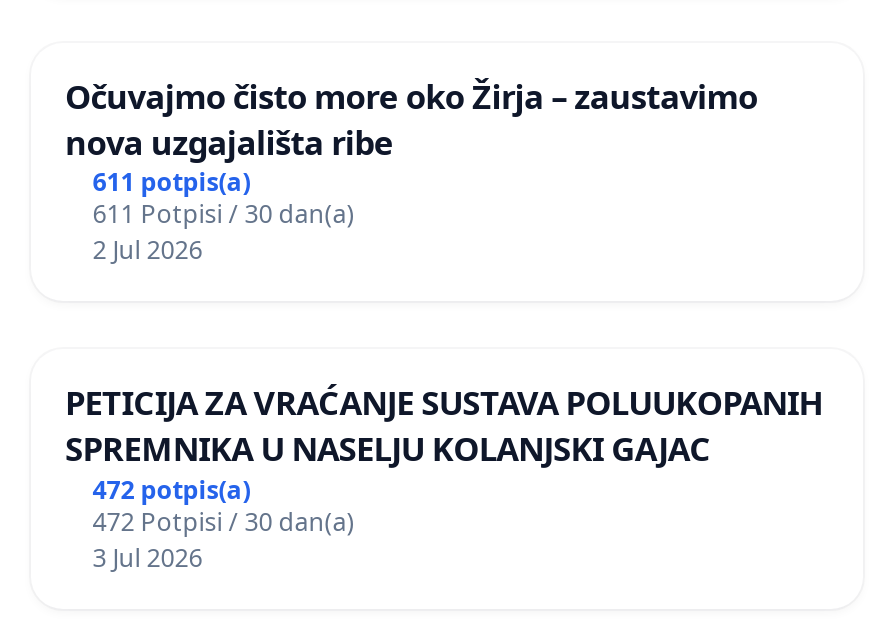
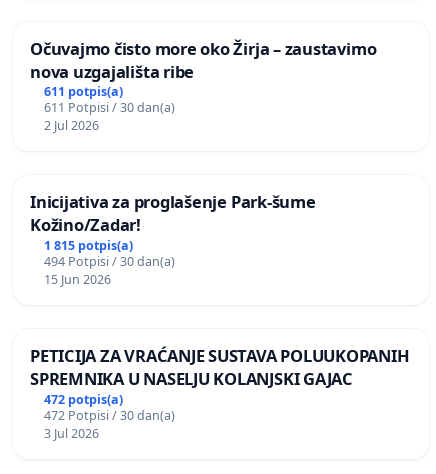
none -> [30,190,316,288] Inicijativa za proglašenje Park-šume | Kožino/Zadar! | 1 815 potpis(a) | 494 Potpisi / 30 dan(a) | 15 Jun 2026

